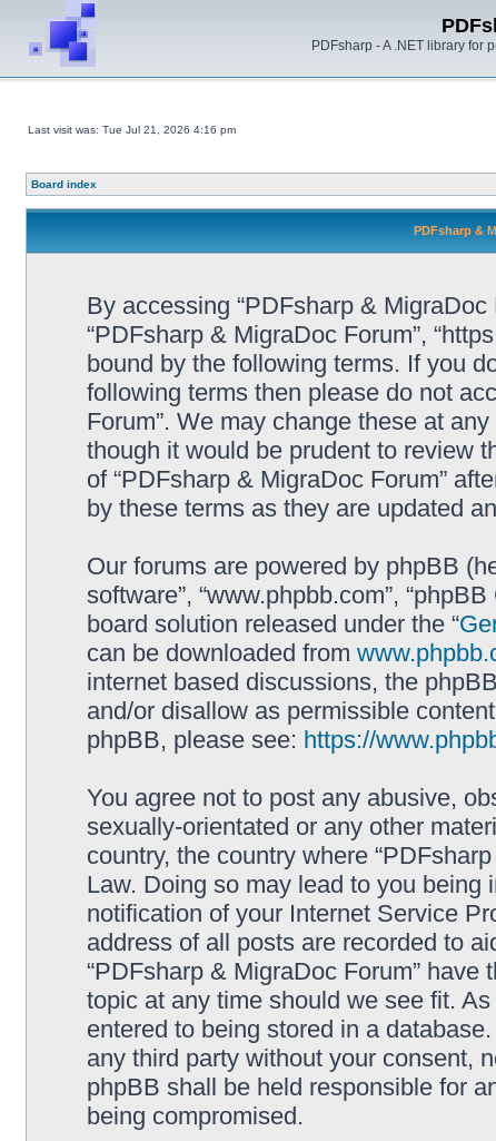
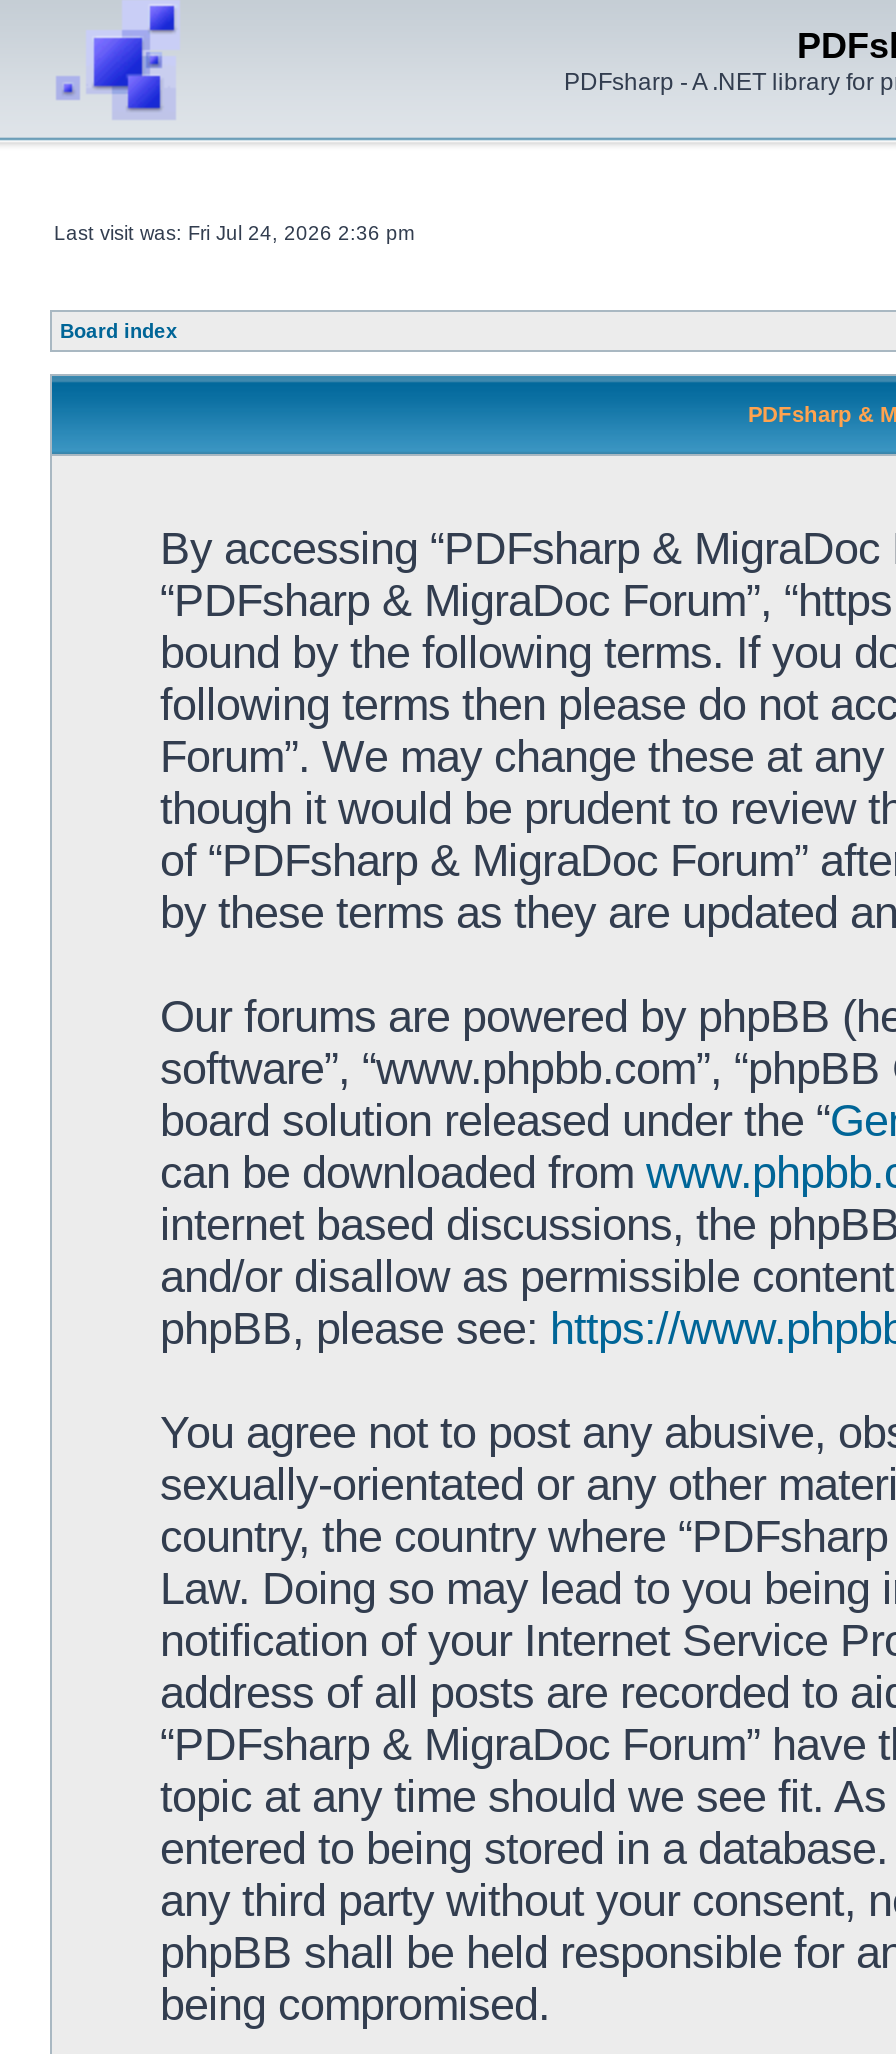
[28,124,236,136] Last visit was: Tue Jul 21, 2026 4:16 pm -> [54,222,414,244] Last visit was: Fri Jul 24, 2026 2:36 pm

